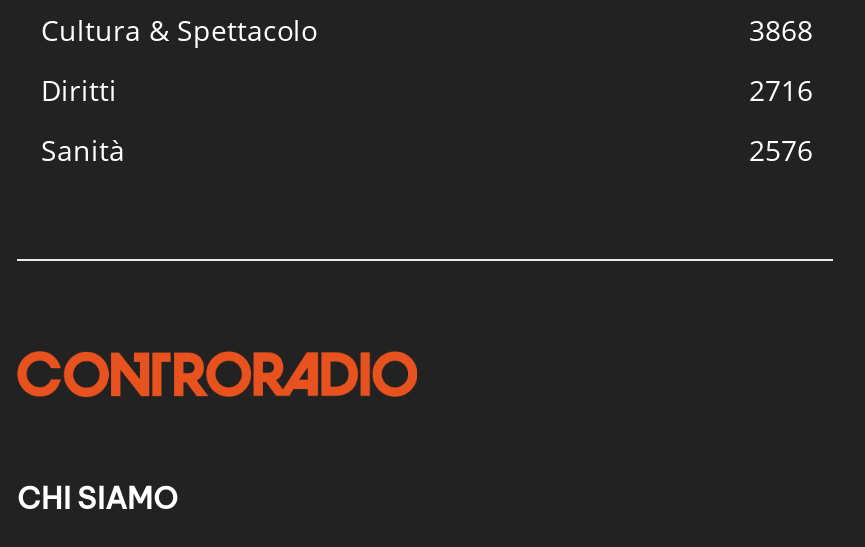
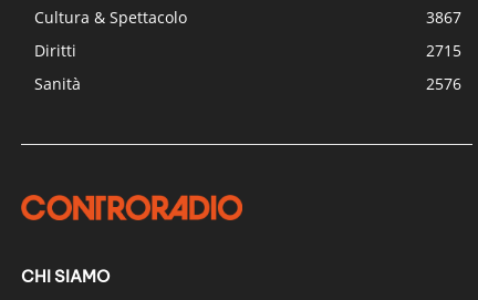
[749,10,813,48] 3868 -> [426,7,461,28] 3867
[749,70,813,108] 2716 -> [426,40,461,61] 2715

